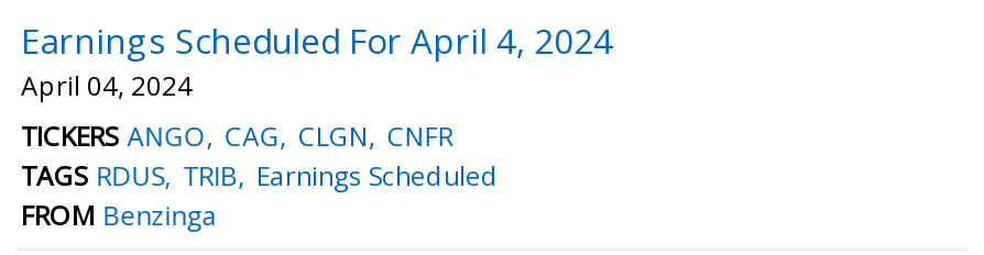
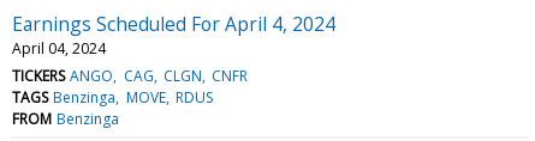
[21,157,498,194] TAGS RDUS TRIB Earnings Scheduled -> [12,87,213,107] TAGS Benzinga MOVE RDUS

